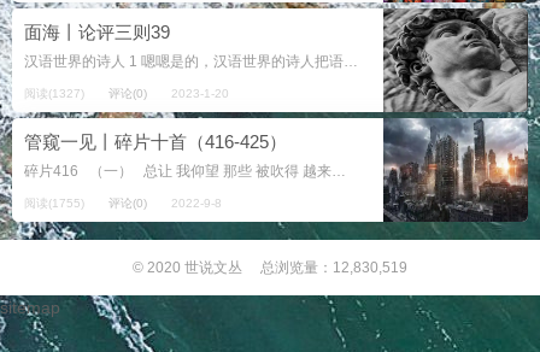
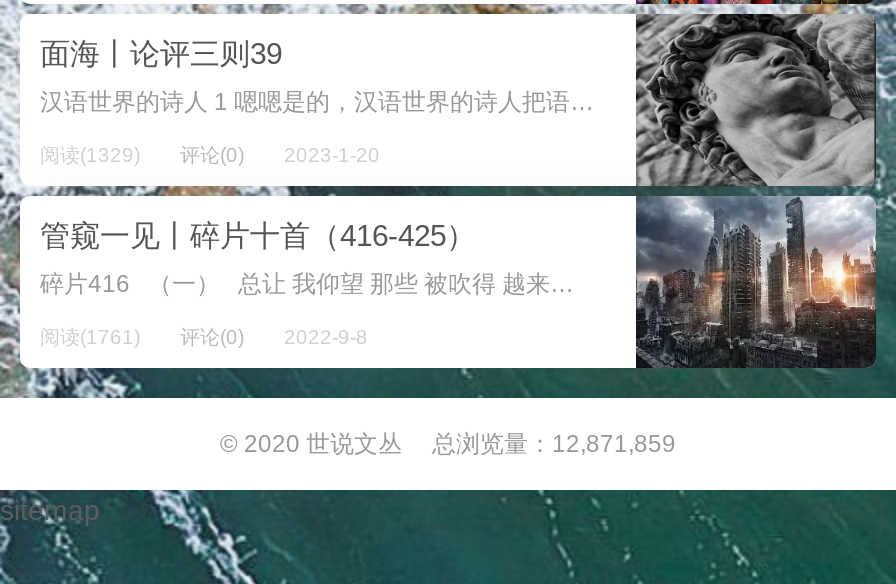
[24,87,229,100] 阅读(1327) 评论(0) 2023-1-20 -> [40,144,380,166] 阅读(1329) 评论(0) 2023-1-20
[24,196,222,210] 阅读(1755) 评论(0) 2022-9-8 -> [40,326,368,348] 阅读(1761) 评论(0) 2022-9-8
[133,259,407,276] © 2020世说文丛 总浏览量：12,830,519 -> [220,430,676,458] © 2020世说文丛 总浏览量：12,871,859

